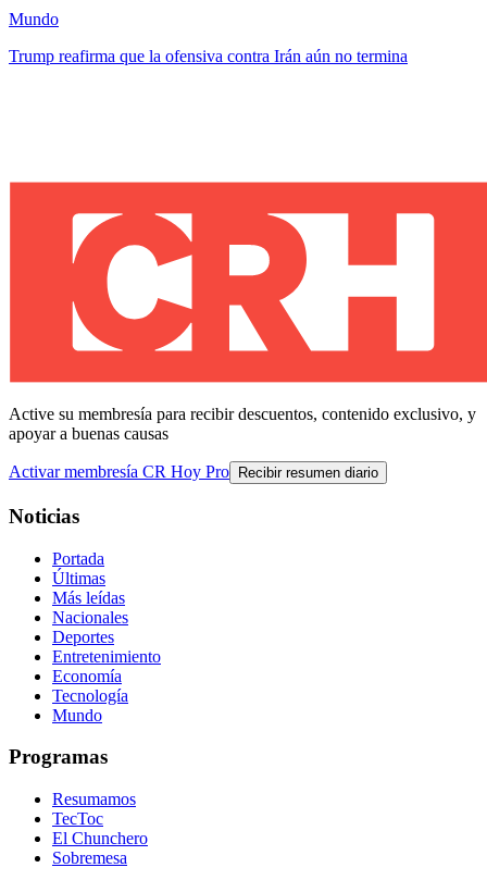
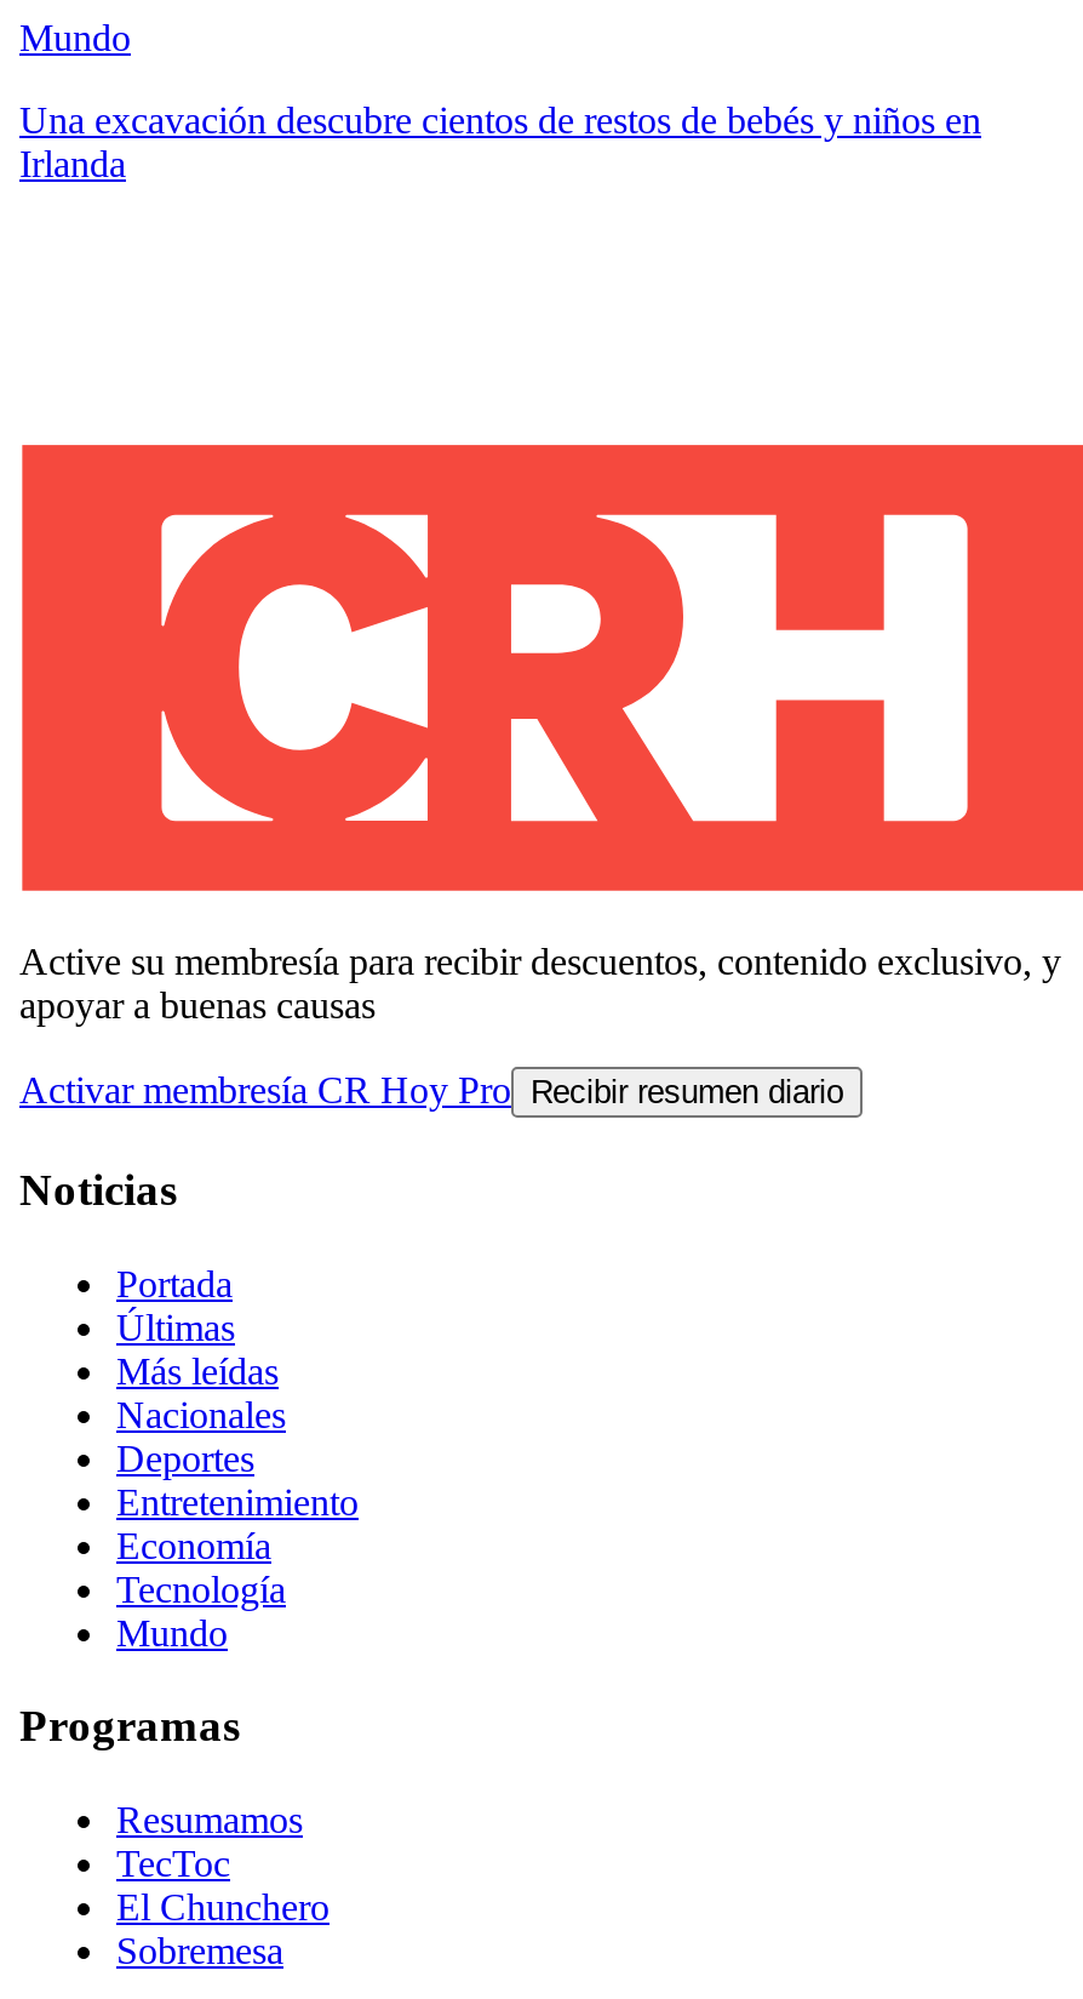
[9,47,408,65] Trump reafirma que la ofensiva contra Irán aún no termina -> [19,100,981,185] Una excavación descubre cientos de restos de bebés y niños en | Irlanda

